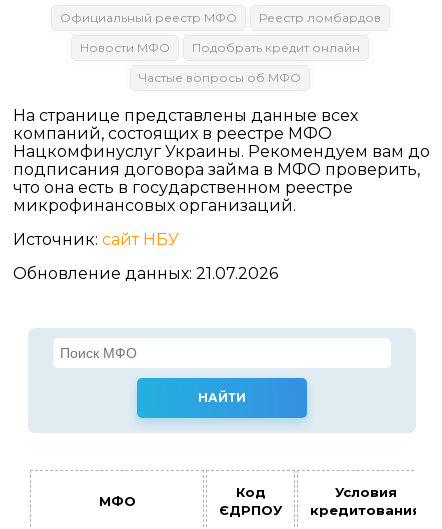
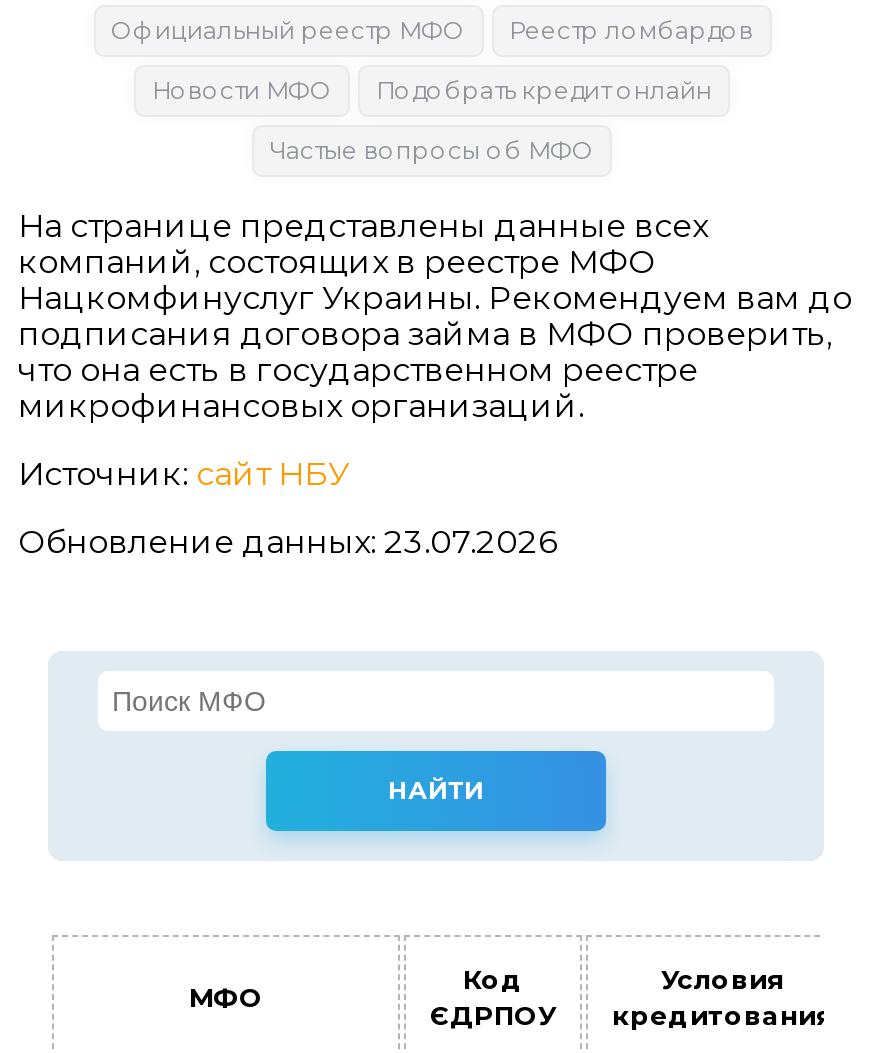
[13,264,278,283] Обновление данных: 21.07.2026 -> [18,523,556,561] Обновление данных: 23.07.2026

